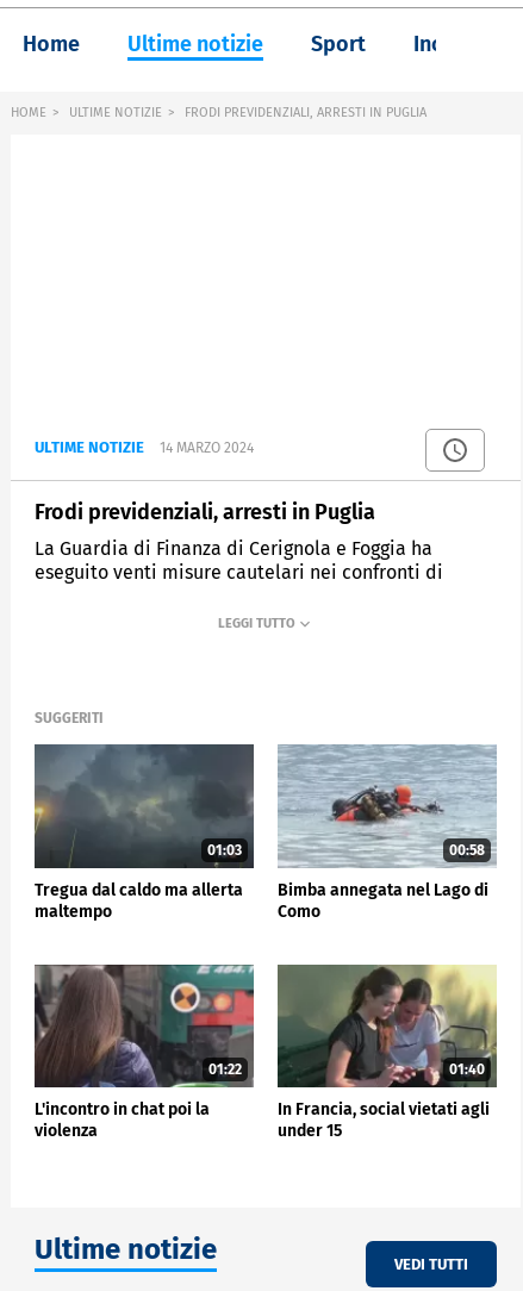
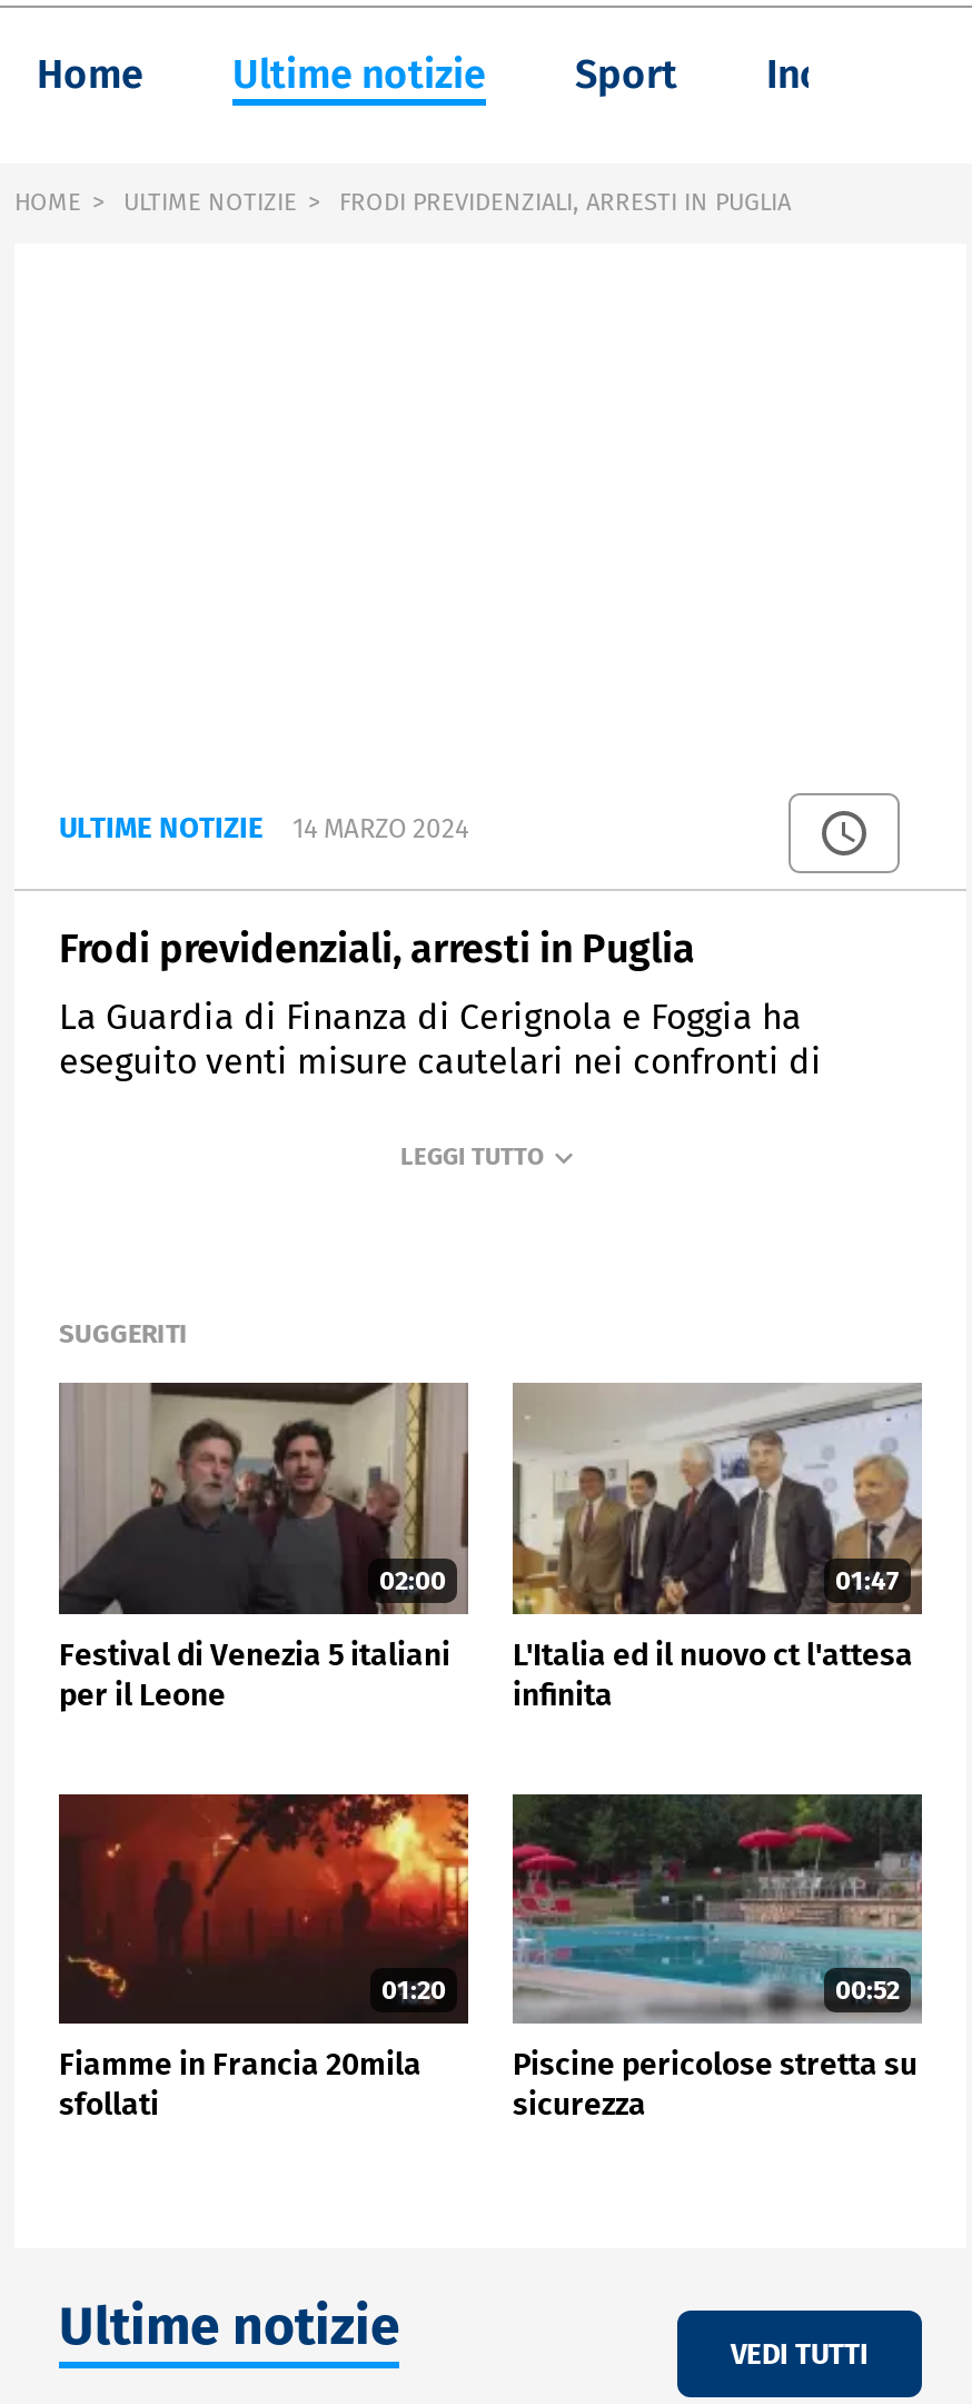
[35,743,255,869] [image] | 01:03 -> [59,1381,468,1616] [image] | 02:00
[278,744,497,868] [image] | 00:58 -> [510,1383,922,1616] [image] | 01:47
[35,880,243,922] Tregua dal caldo ma allerta | maltempo -> [59,1636,450,1714] Festival di Venezia 5 italiani | per il Leone
[278,880,488,922] Bimba annegata nel Lago di | Como -> [513,1636,913,1714] L'Italia ed il nuovo ct l'attesa | infinita
[35,963,255,1089] [image] | 01:22 -> [59,1792,470,2026] [image] | 01:20
[276,963,498,1087] [image] | 01:40 -> [510,1792,924,2024] [image] | 00:52
[35,1100,210,1141] L'incontro in chat poi la | violenza -> [59,2046,421,2124] Fiamme in Francia 20mila | sfollati
[278,1100,490,1141] In Francia, social vietati agli | under 15 -> [513,2046,918,2124] Piscine pericolose stretta su | sicurezza

